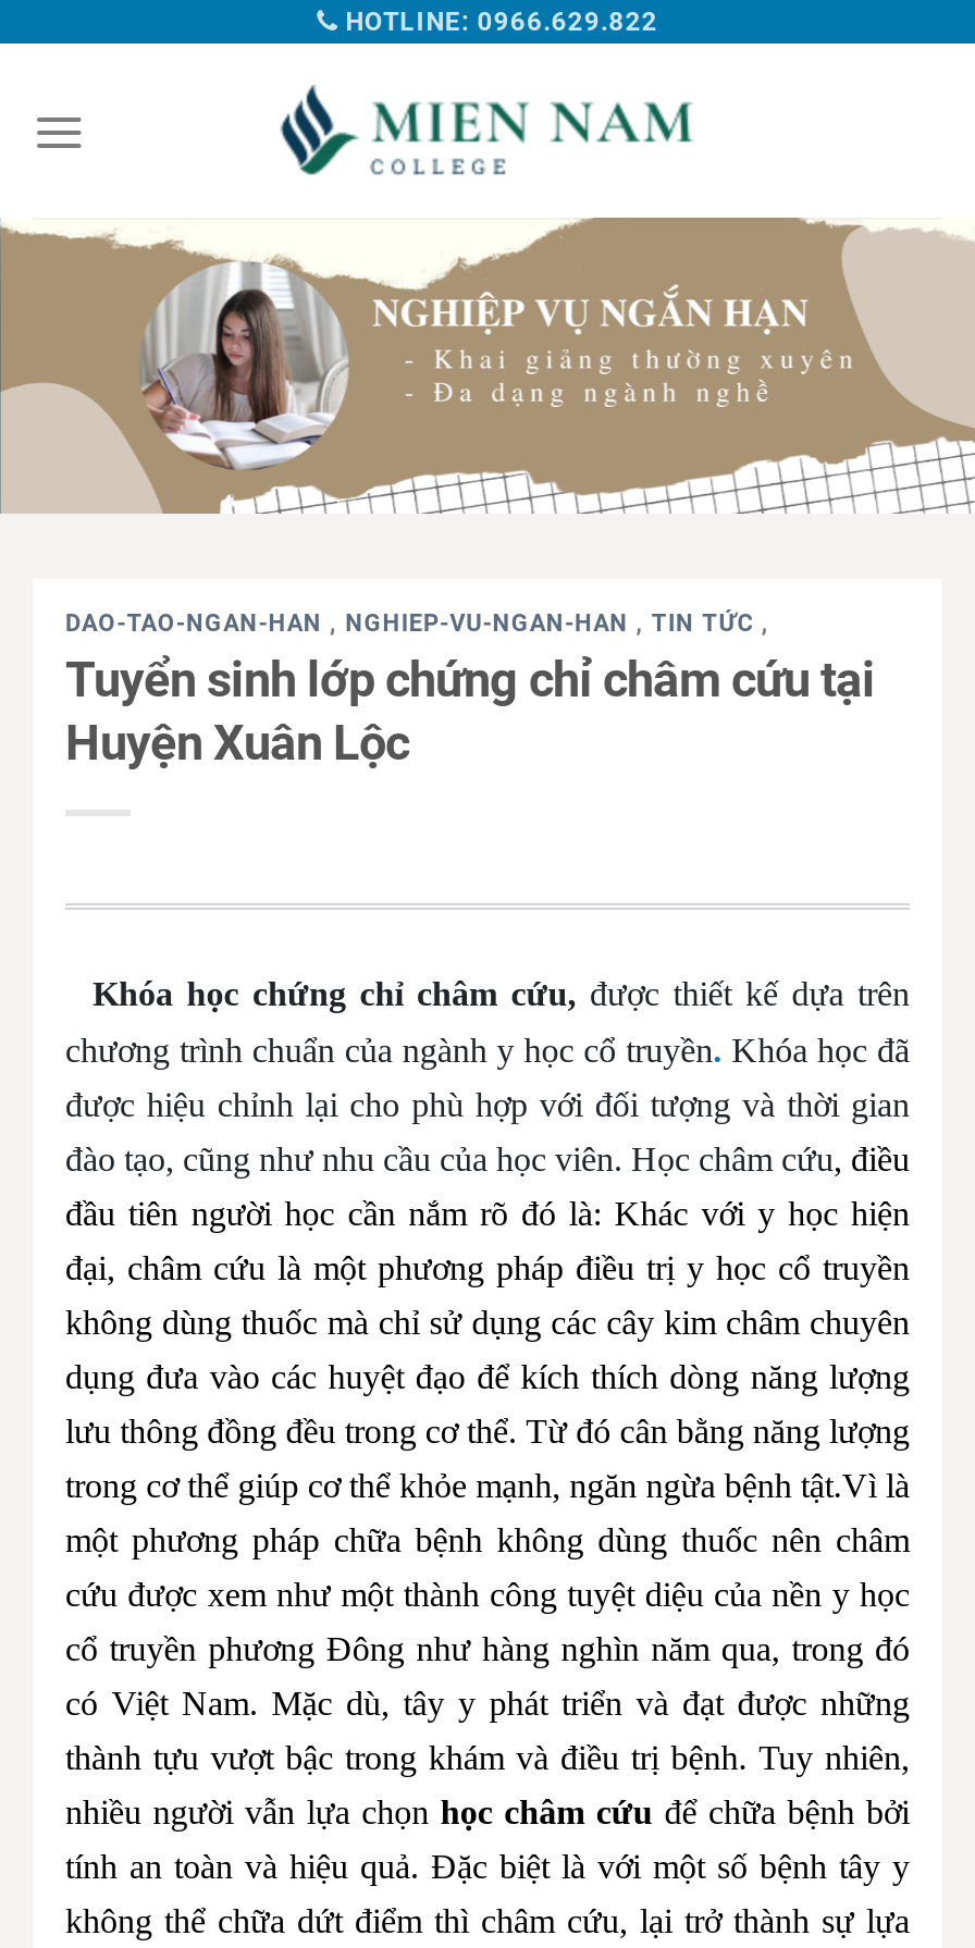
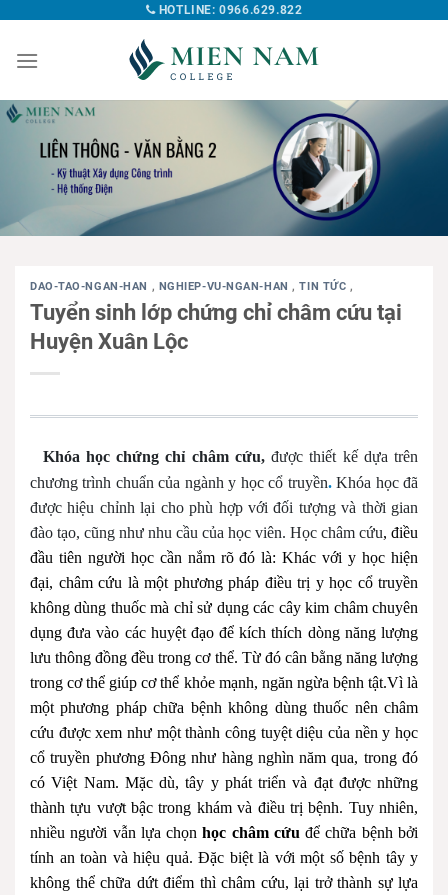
[7,218,968,514] [image] -> [3,99,445,237] [image]

